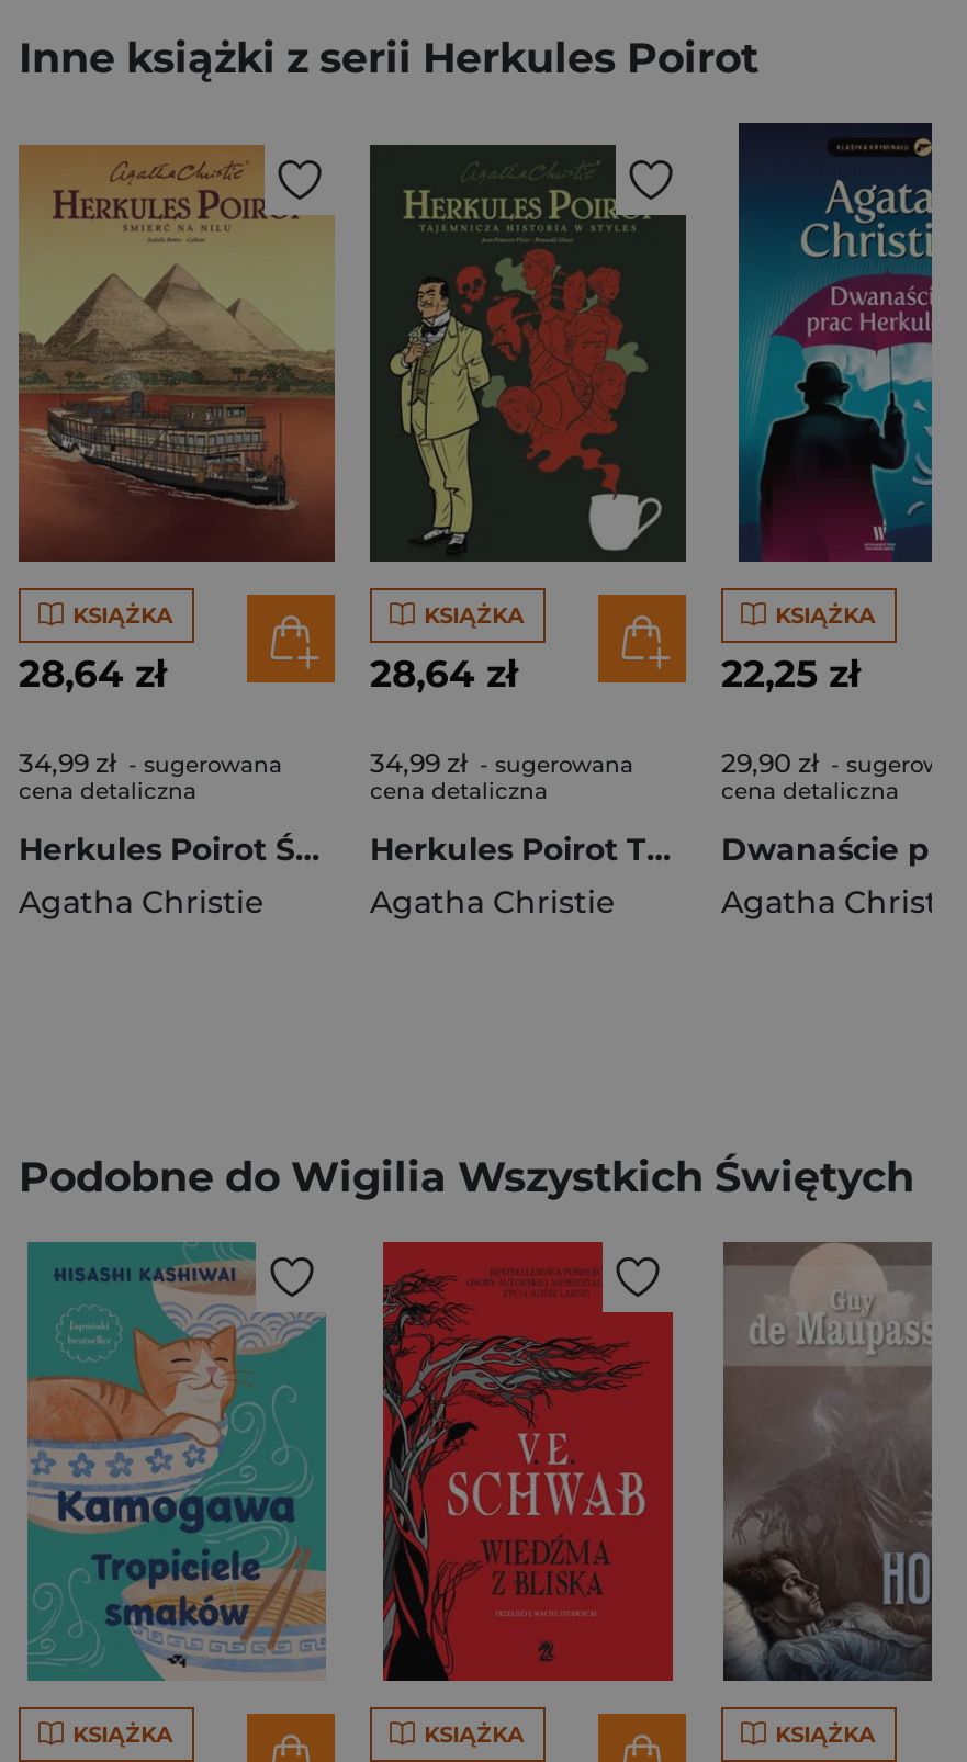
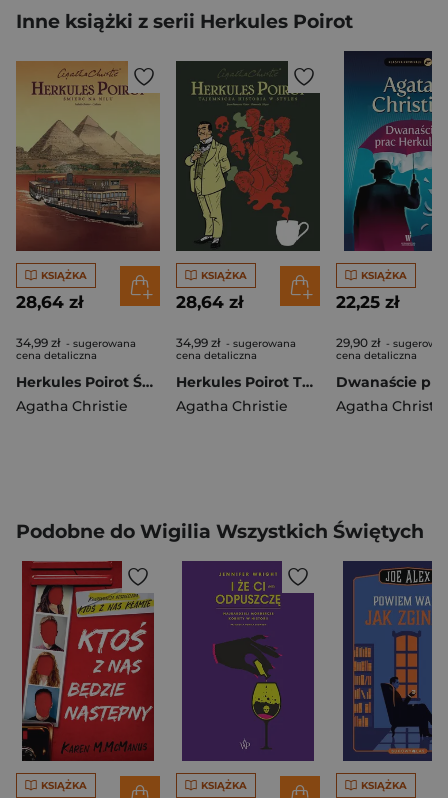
[25,1240,328,1683] [image] -> [20,560,156,762] [image]
[381,1240,675,1683] [image] -> [181,560,315,762] [image]
[721,1240,934,1683] [image] -> [337,560,433,761] [image]

